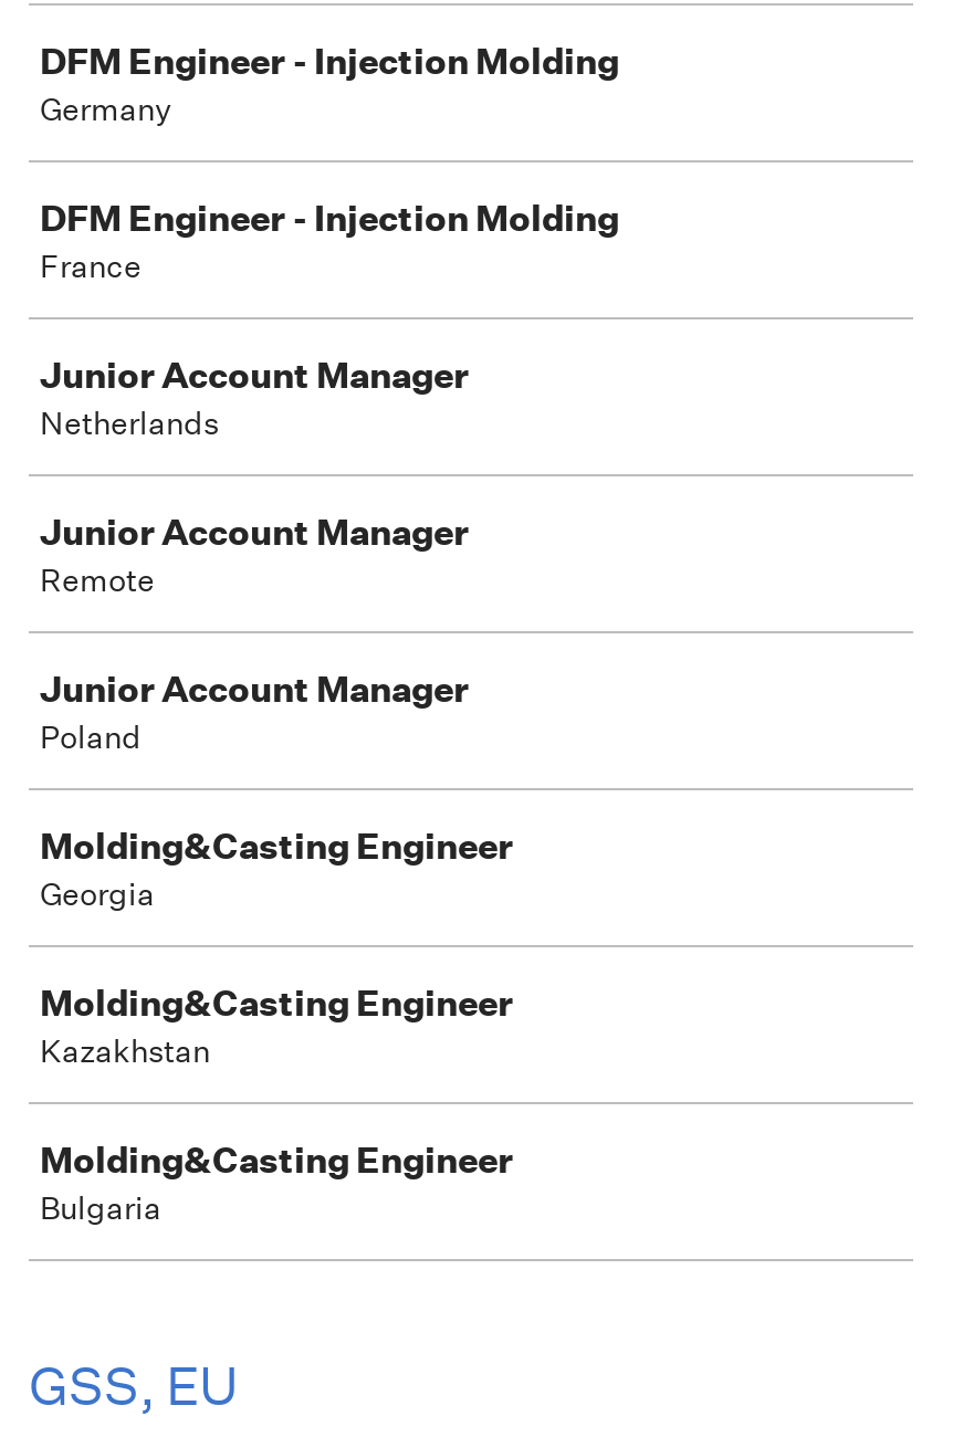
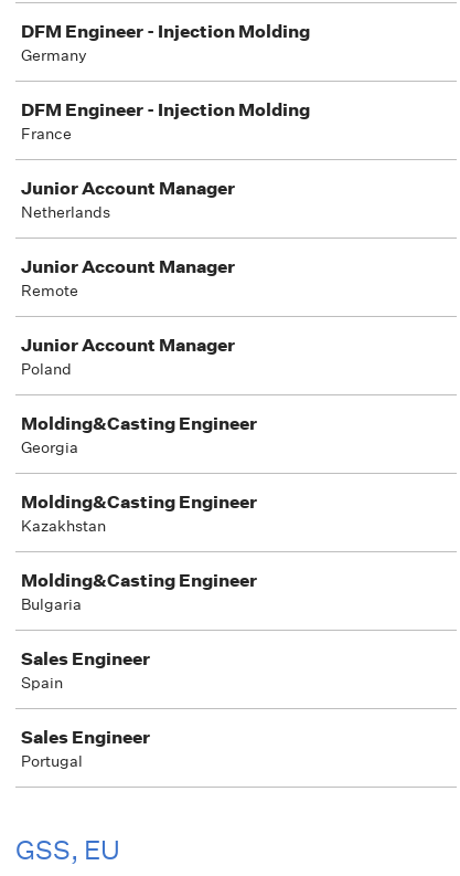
none -> [21,647,150,771] Sales Engineer | Spain | Sales Engineer | Portugal

